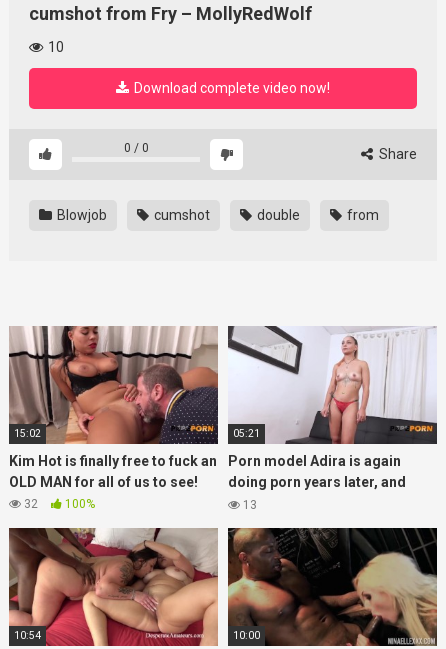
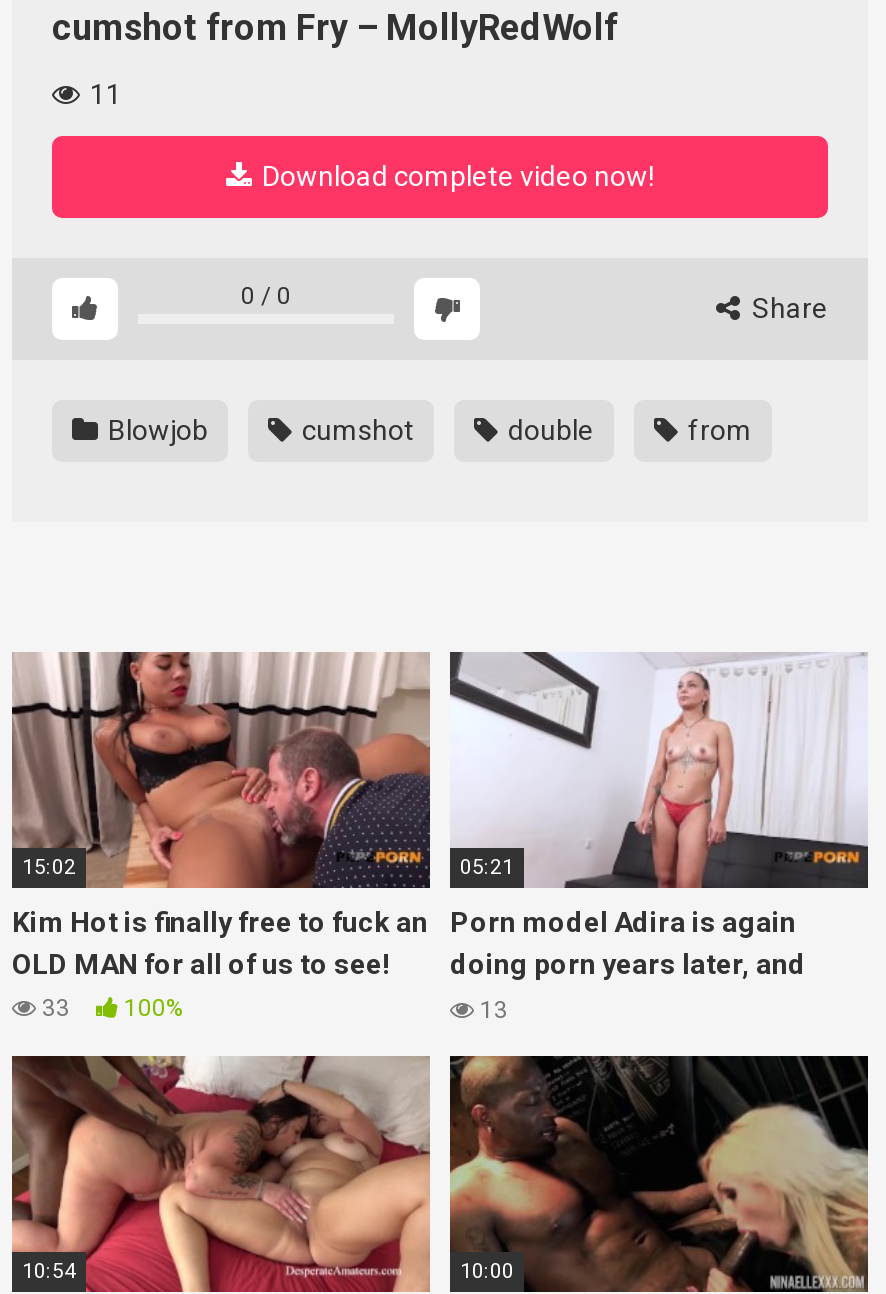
[45,39,64,55] 10 -> [84,78,122,110] 11
[21,497,95,511] 32 100% -> [36,993,184,1021] 33 100%

